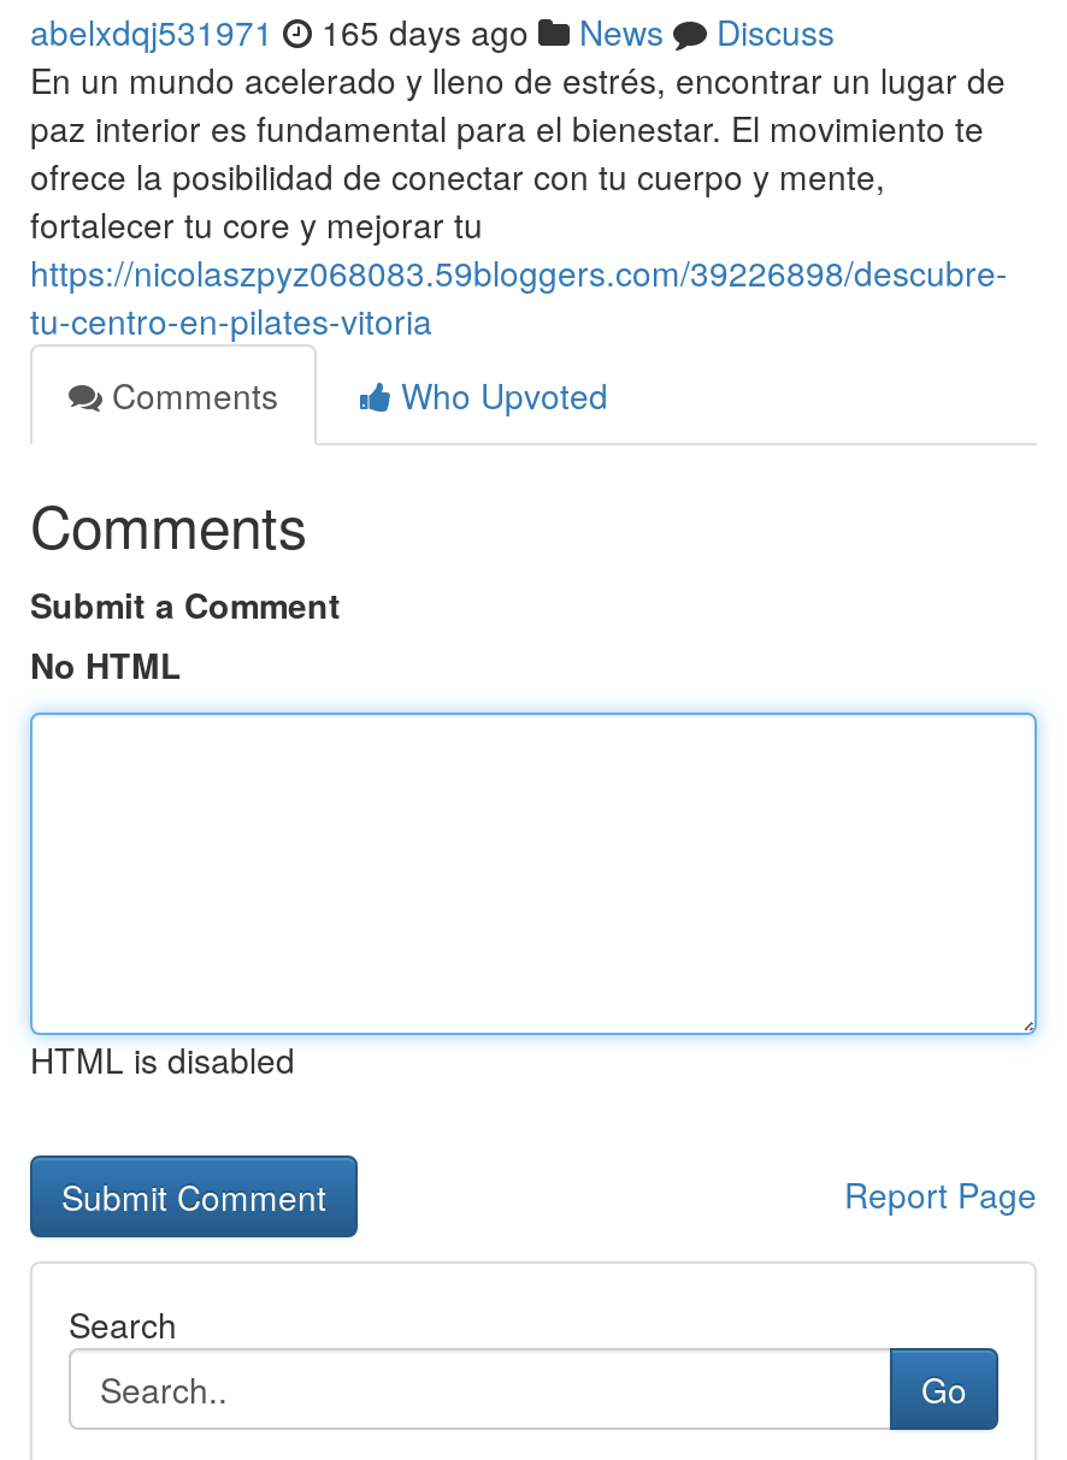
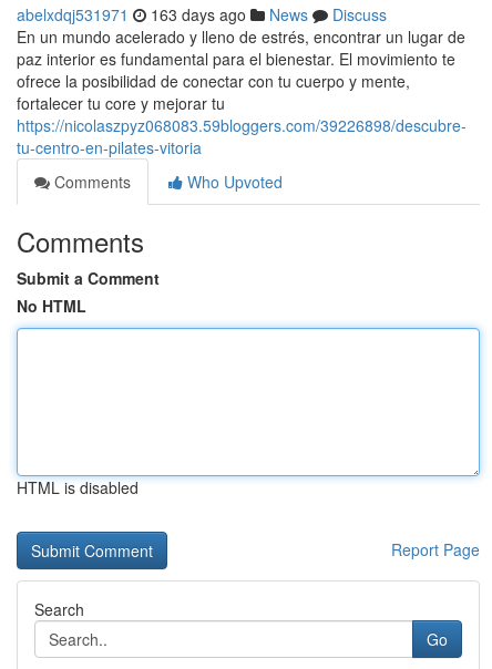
[30,7,835,55] abelxdqj531971 165 days ago News Discuss -> [17,3,387,25] abelxdqj531971 163 days ago News Discuss

